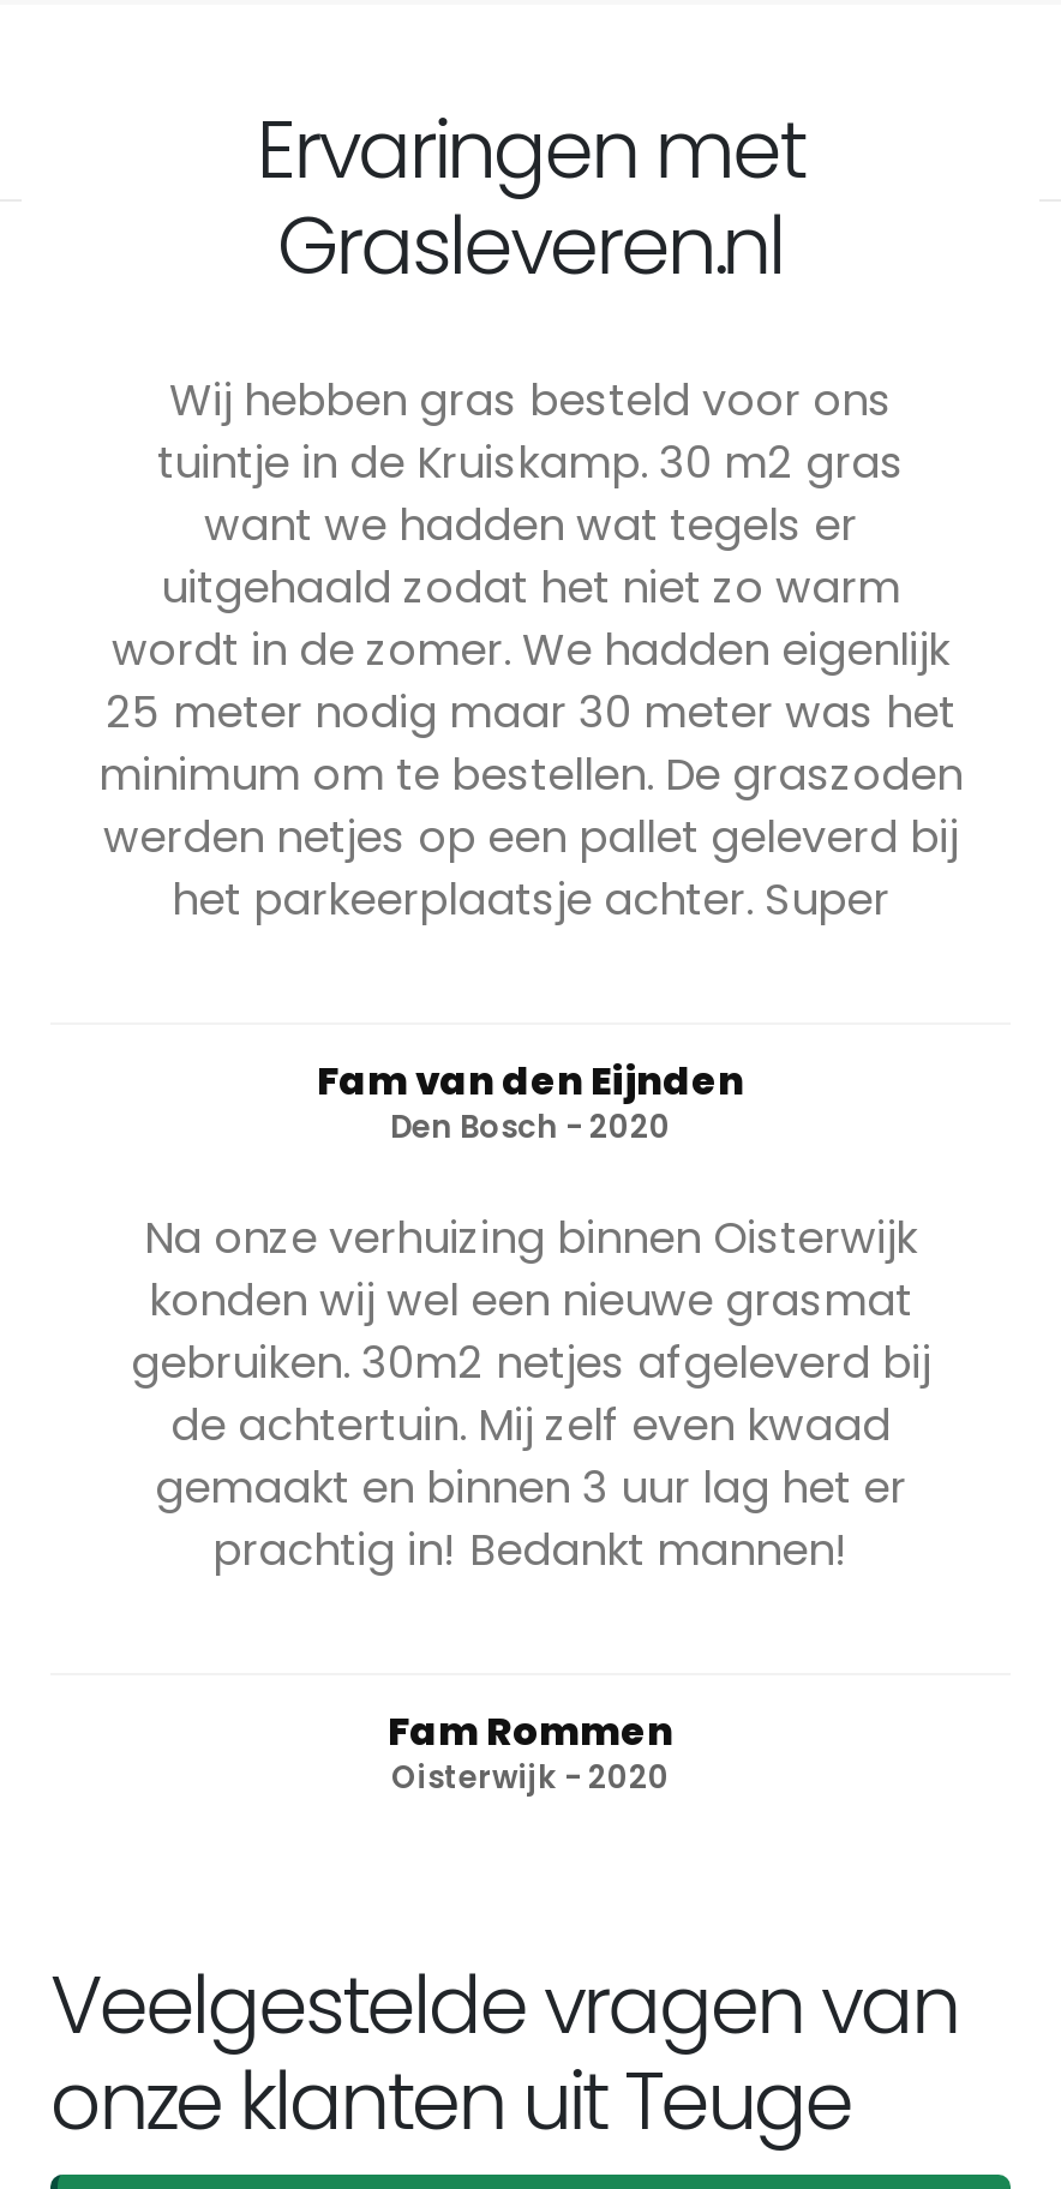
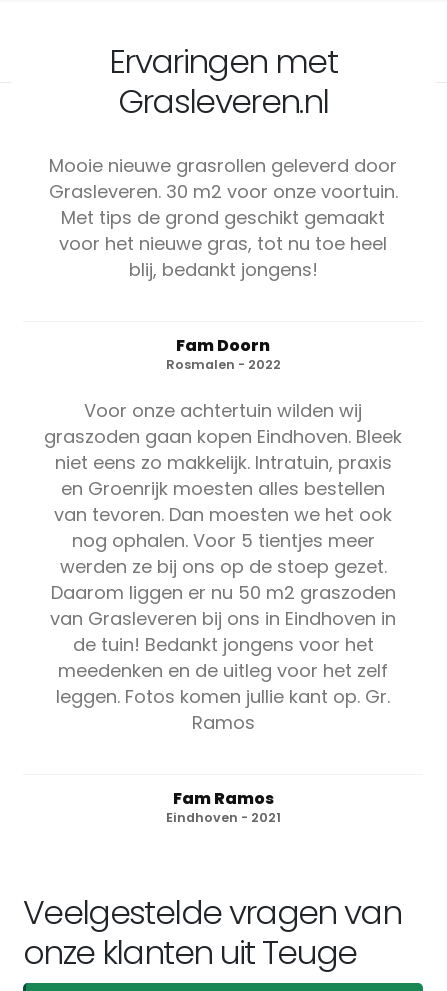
[98,368,963,928] Wij hebben gras besteld voor ons | tuintje in de Kruiskamp. 30 m2 gras | want we hadden wat tegels er | uitgehaald zodat het niet zo warm | wordt in de zomer. We hadden eigenlijk | 25 meter nodig maar 30 meter was het | minimum om te bestellen. De graszoden | werden netjes op een pallet geleverd bij | het parkeerplaatsje achter. Super -> [48,152,397,281] Mooie nieuwe grasrollen geleverd door | Grasleveren. 30 m2 voor onze voortuin. | Met tips de grond geschikt gemaakt | voor het nieuwe gras, tot nu toe heel | blij, bedankt jongens!
[317,1052,744,1146] Fam van den Eijnden | Den Bosch - 2020 -> [165,333,280,372] Fam Doorn | Rosmalen - 2022
[131,1206,930,1578] Na onze verhuizing binnen Oisterwijk | konden wij wel een nieuwe grasmat | gebruiken. 30m2 netjes afgeleverd bij | de achtertuin. Mij zelf even kwaad | gemaakt en binnen 3 uur lag het er | prachtig in! Bedankt mannen! -> [44,397,402,734] Voor onze achtertuin wilden wij | graszoden gaan kopen Eindhoven. Bleek | niet eens zo makkelijk. Intratuin, praxis | en Groenrijk moesten alles bestellen | van tevoren. Dan moesten we het ook | nog ophalen. Voor 5 tientjes meer | werden ze bij ons op de stoep gezet. | Daarom liggen er nu 50 m2 graszoden | van Grasleveren bij ons in Eindhoven in | de tuin! Bedankt jongens voor het | meedenken en de uitleg voor het zelf | leggen. Fotos komen jullie kant op. Gr. | Ramos
[388,1703,673,1797] Fam Rommen | Oisterwijk - 2020 -> [165,786,280,825] Fam Ramos | Eindhoven - 2021

